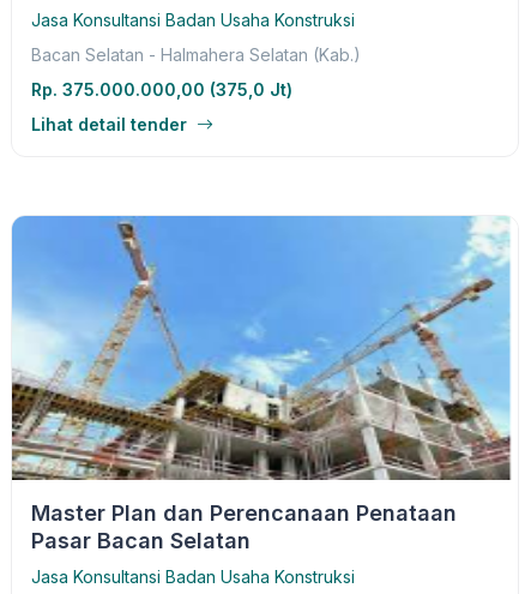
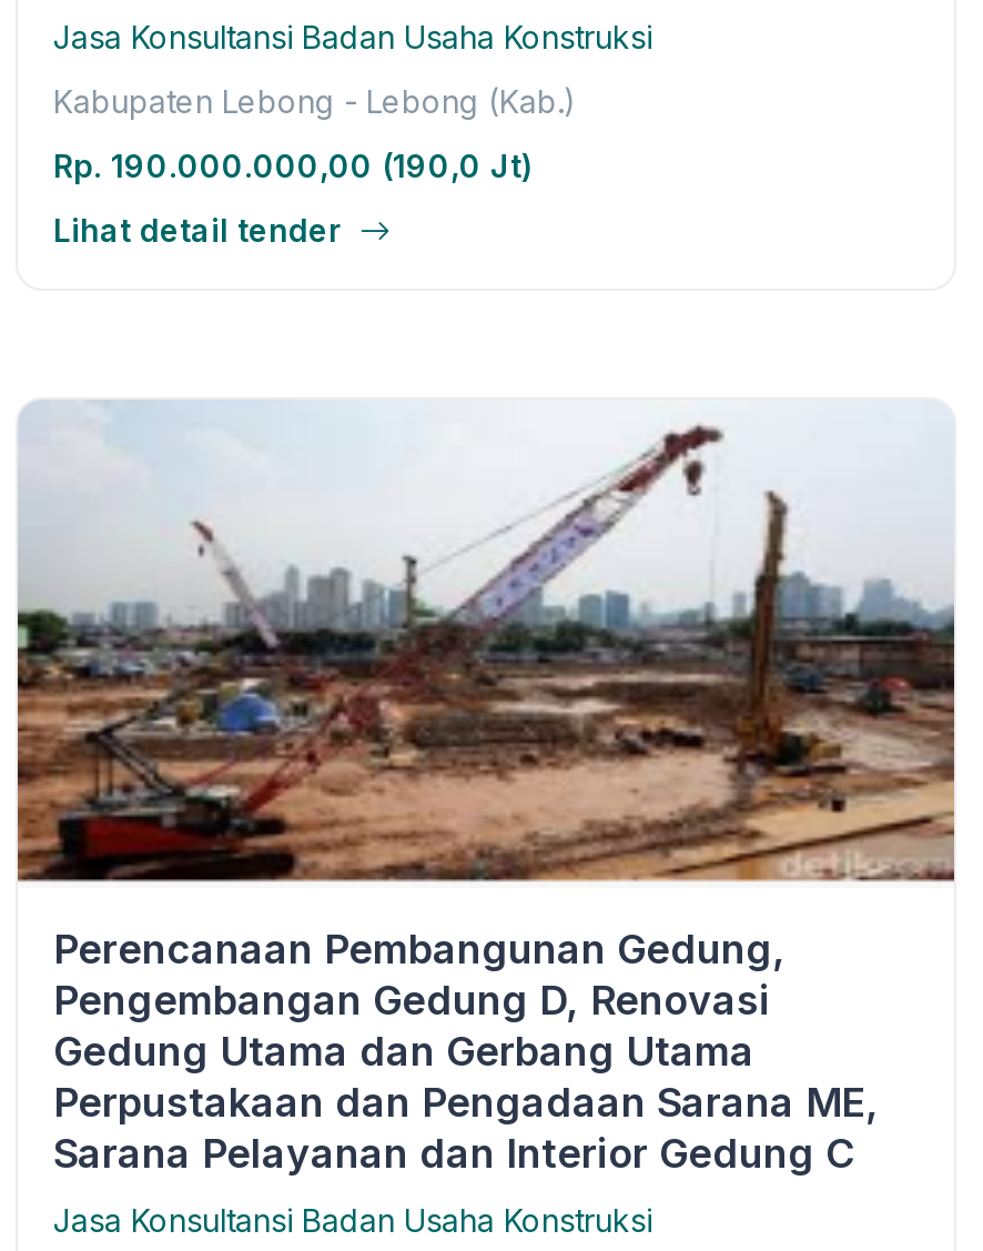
[31,45,361,65] Bacan Selatan - Halmahera Selatan (Kab.) -> [53,83,577,120] Kabupaten Lebong - Lebong (Kab.)
[31,79,292,100] Rp. 375.000.000,00 (375,0 Jt) -> [53,147,533,185] Rp. 190.000.000,00 (190,0 Jt)
[11,215,518,553] [image] | Master Plan dan Perencanaan Penataan | Pasar Bacan Selatan -> [16,402,956,1177] [image] | Perencanaan Pembangunan Gedung, | Pengembangan Gedung D, Renovasi | Gedung Utama dan Gerbang Utama | Perpustakaan dan Pengadaan Sarana ME, | Sarana Pelayanan dan Interior Gedung C

